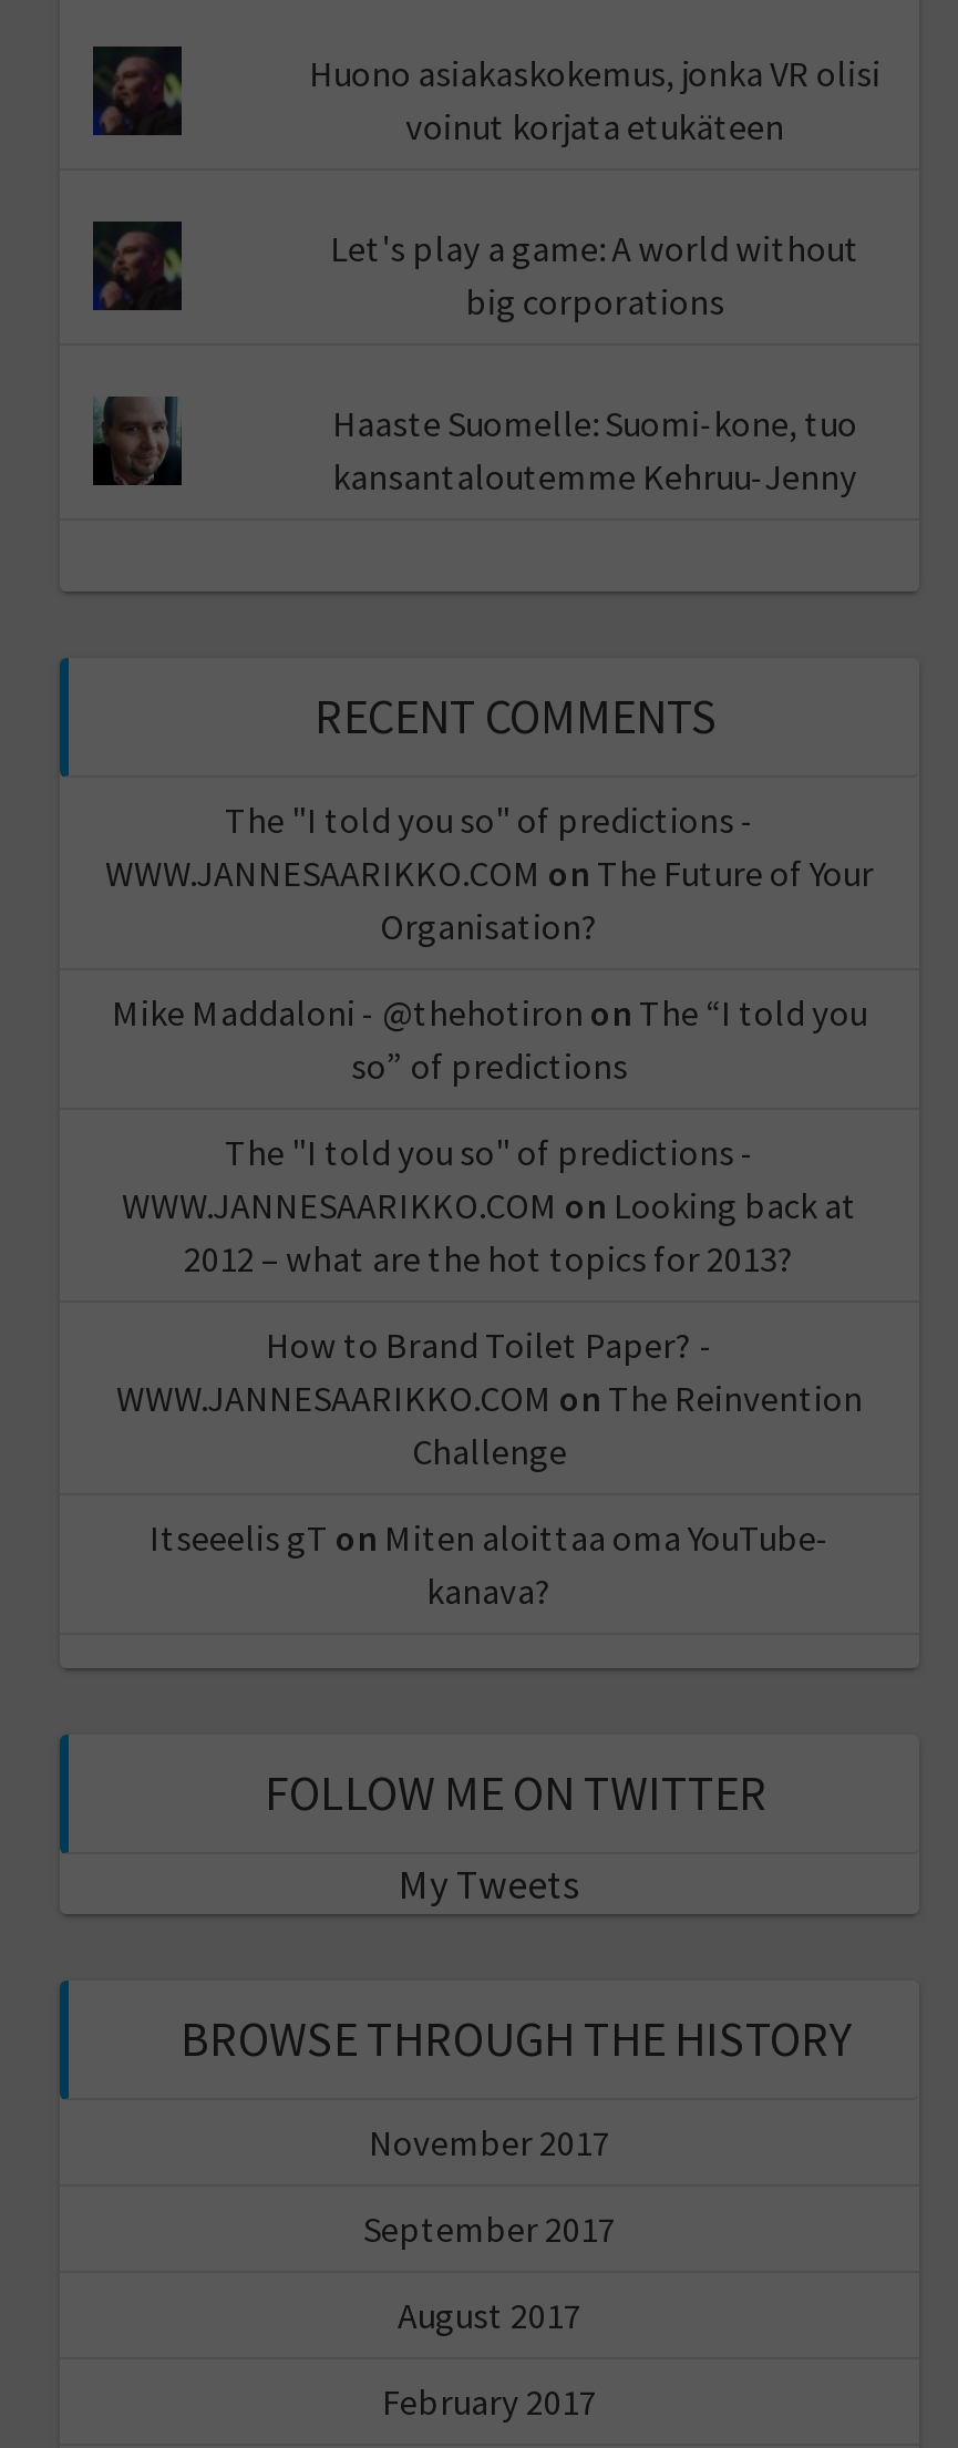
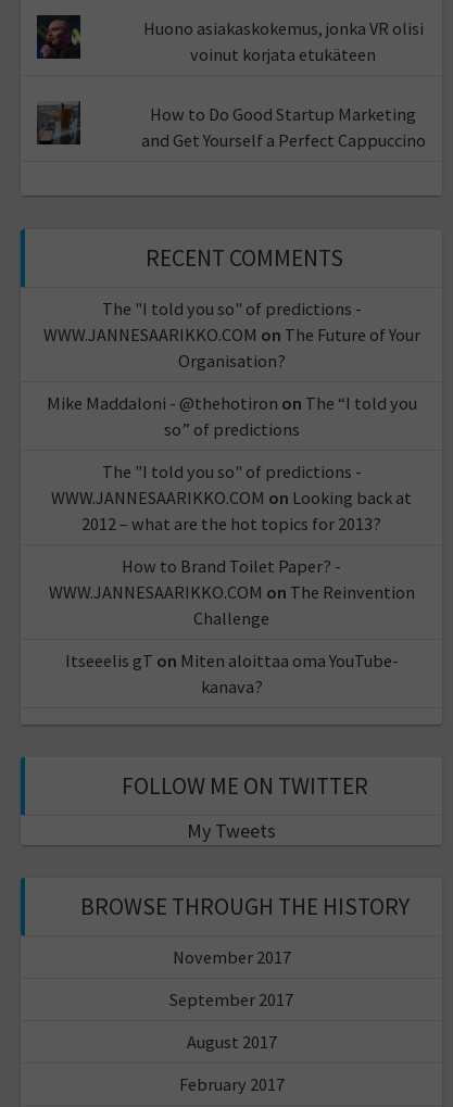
[330,227,860,500] Let's play a game: A world without | big corporations | Haaste Suomelle: Suomi-kone, tuo | kansantaloutemme Kehruu-Jenny -> [141,104,425,152] How to Do Good Startup Marketing | and Get Yourself a Perfect Cappuccino
[91,394,182,487] [image] -> [36,102,80,144] [image]

